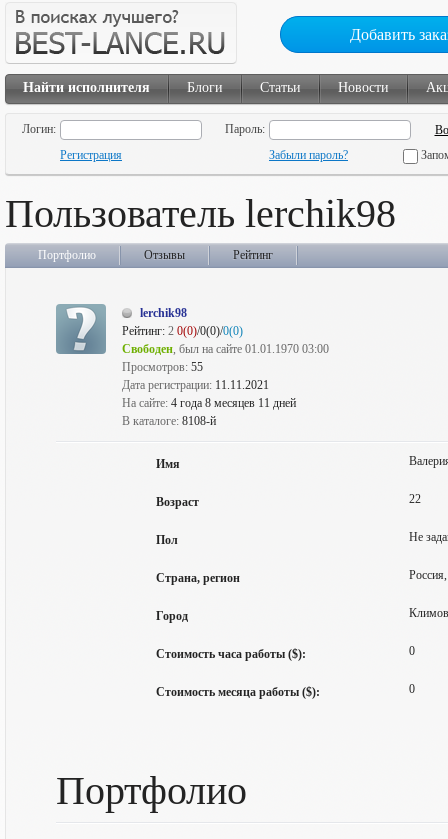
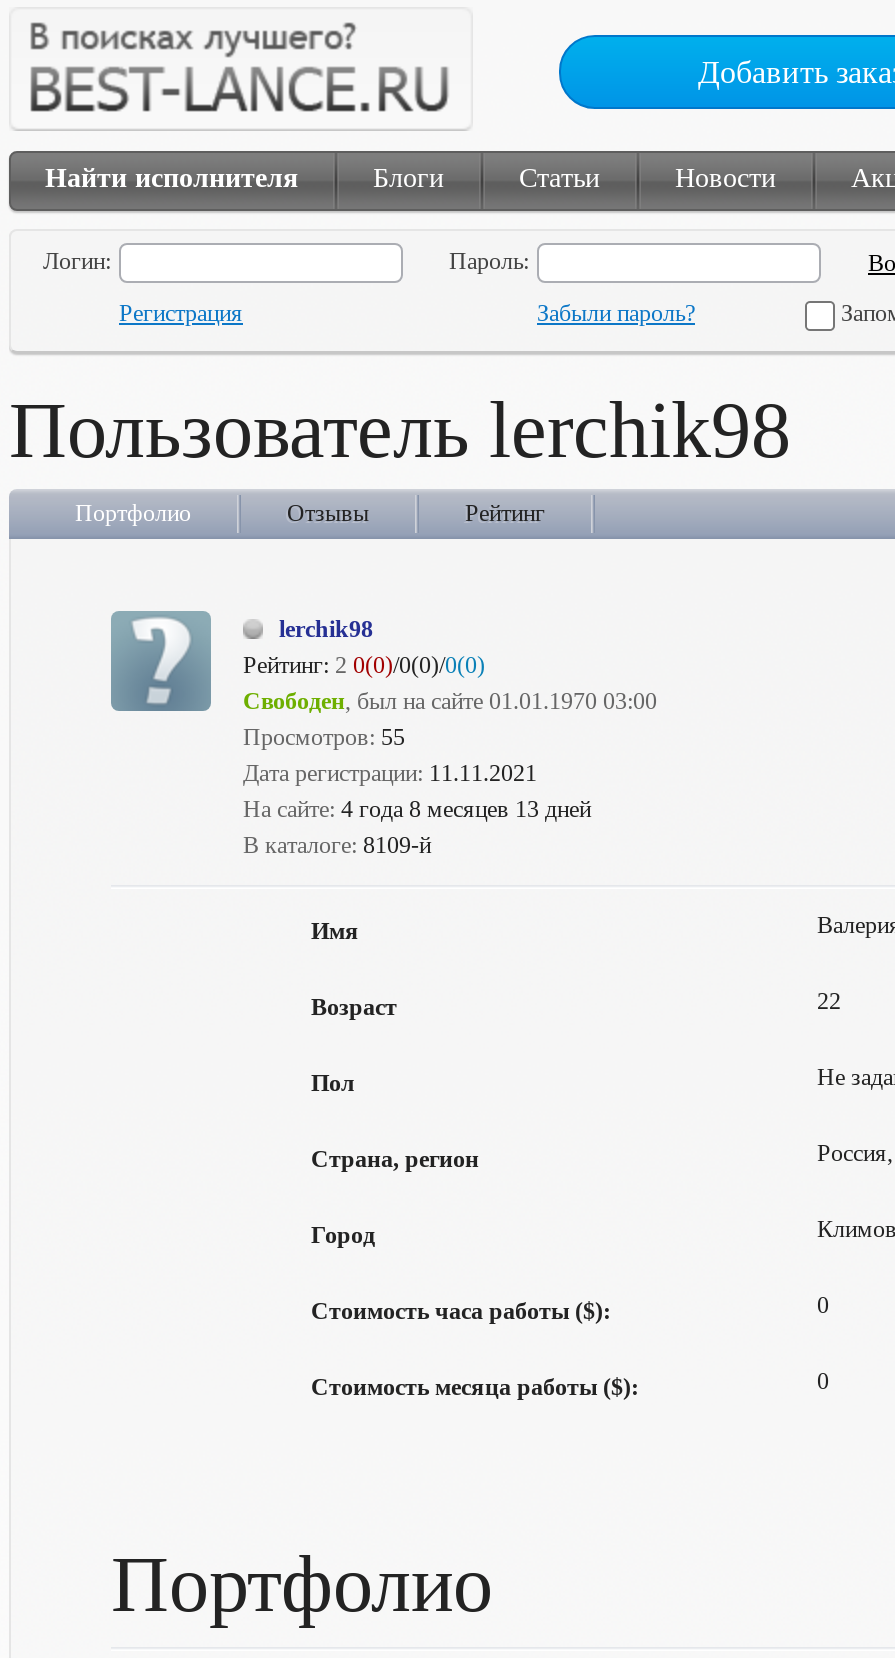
[122,396,296,410] На сайте: 4 года 8 месяцев 11 дней -> [243,795,591,823] На сайте: 4 года 8 месяцев 13 дней
[122,414,216,428] В каталоге: 8108-й -> [243,831,431,859] В каталоге: 8109-й

